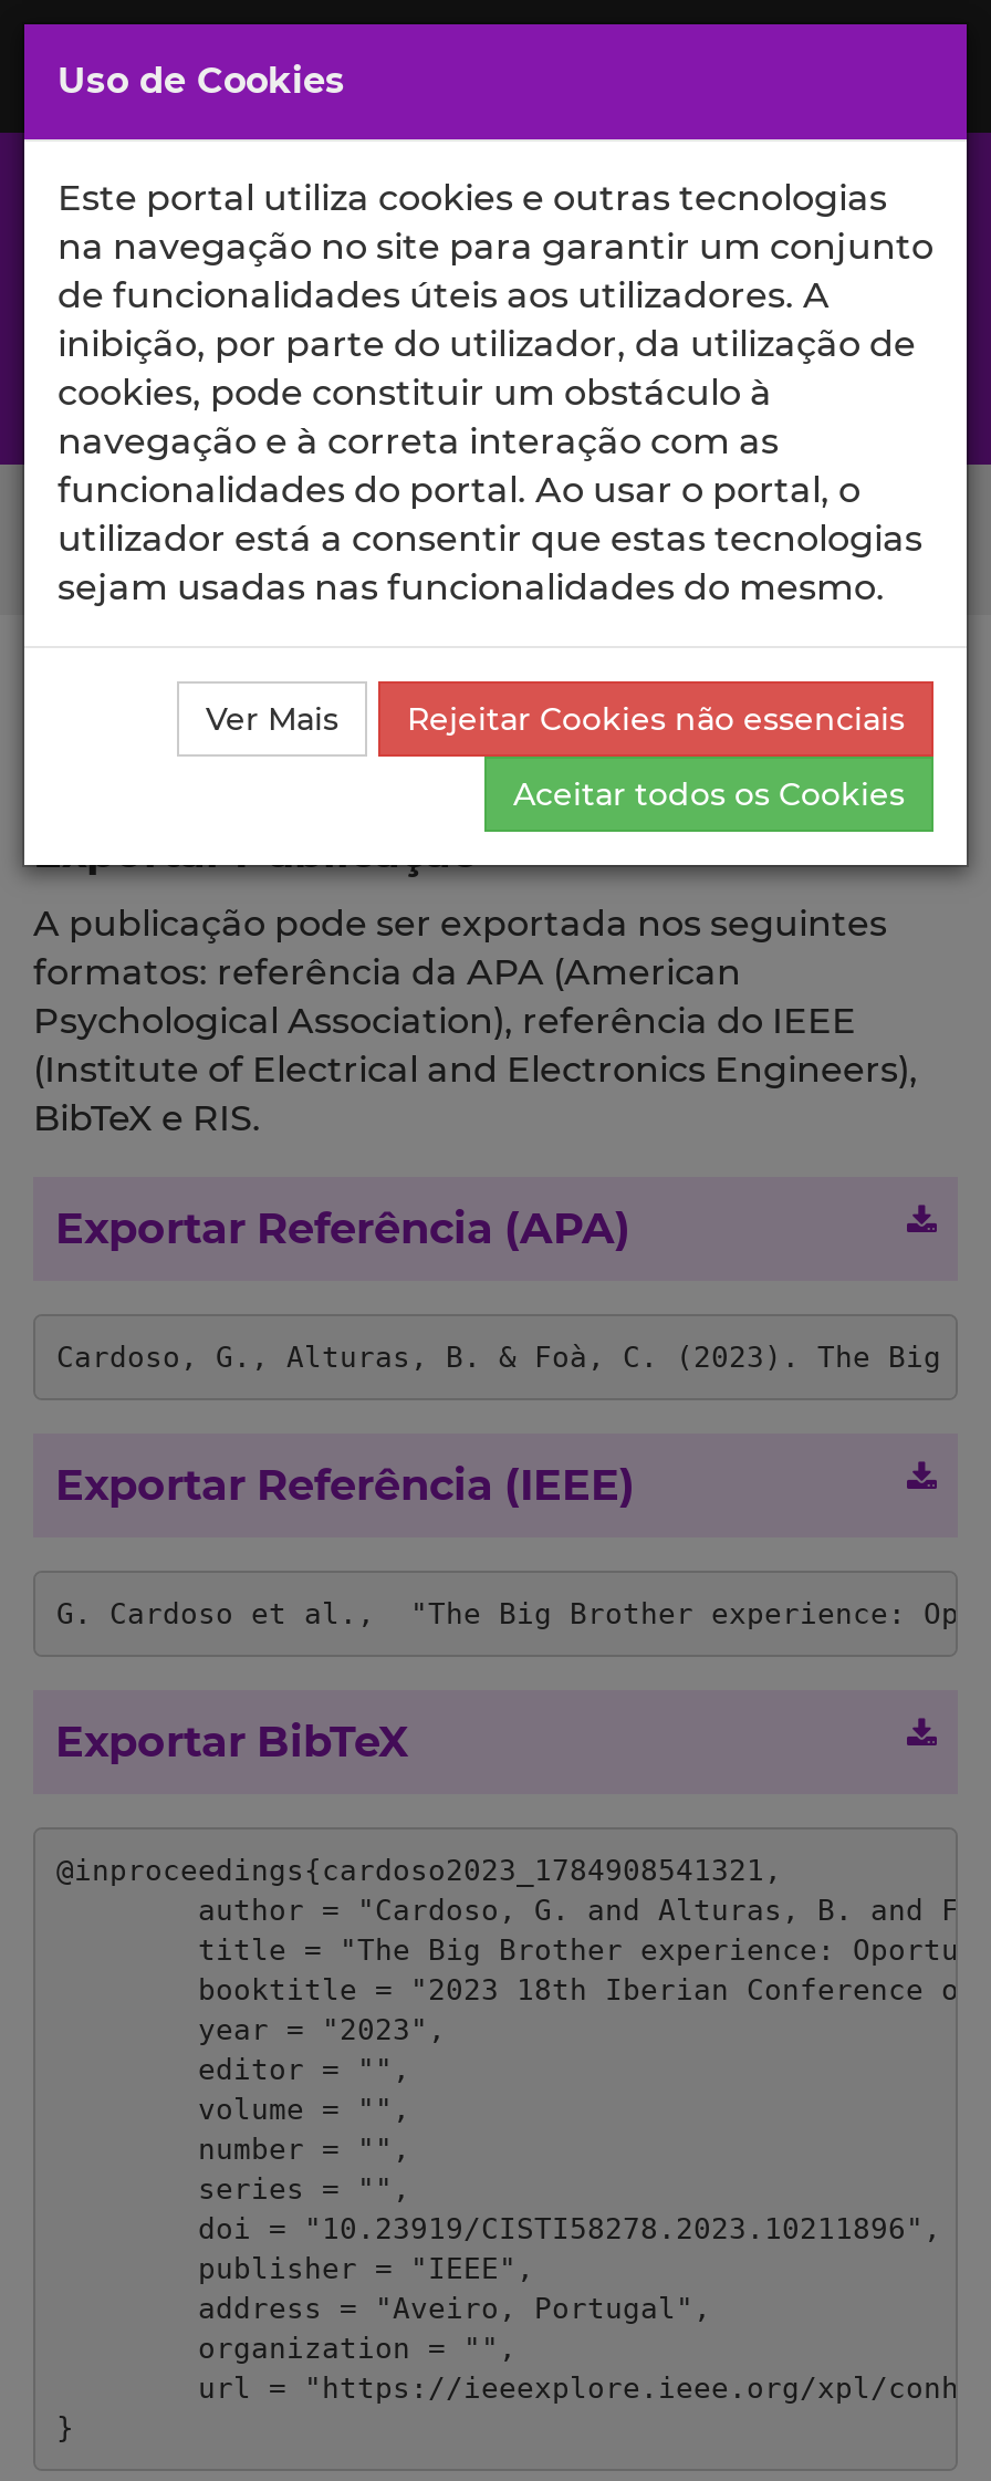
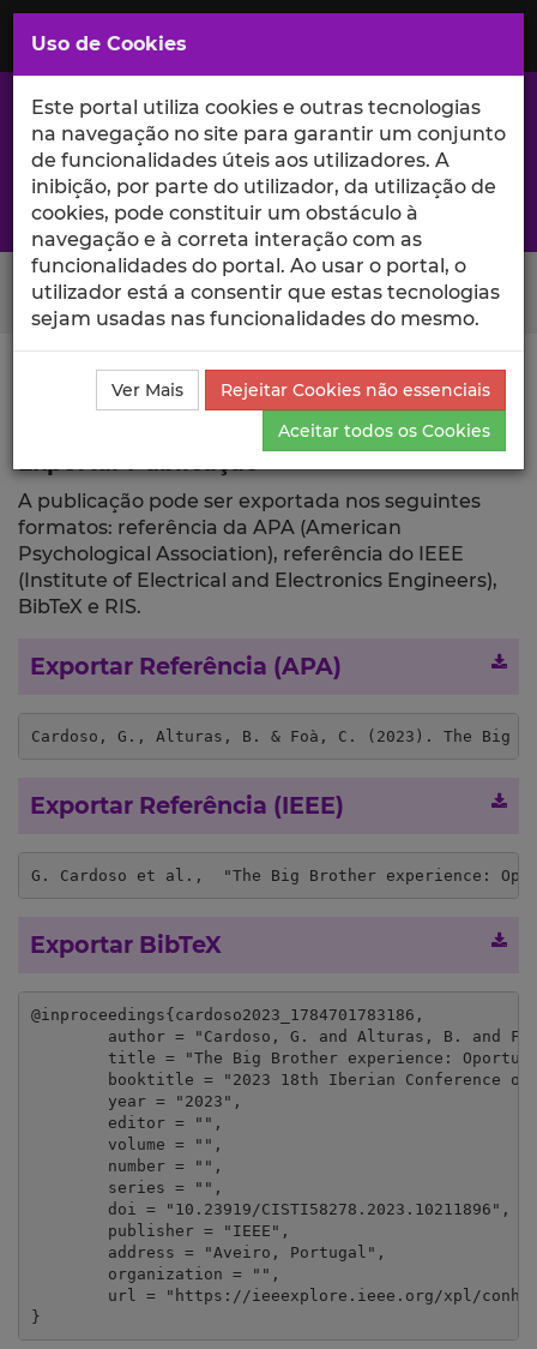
[56,1853,782,1887] @inproceedings{cardoso2023_1784908541321, -> [31,1006,424,1024] @inproceedings{cardoso2023_1784701783186,

